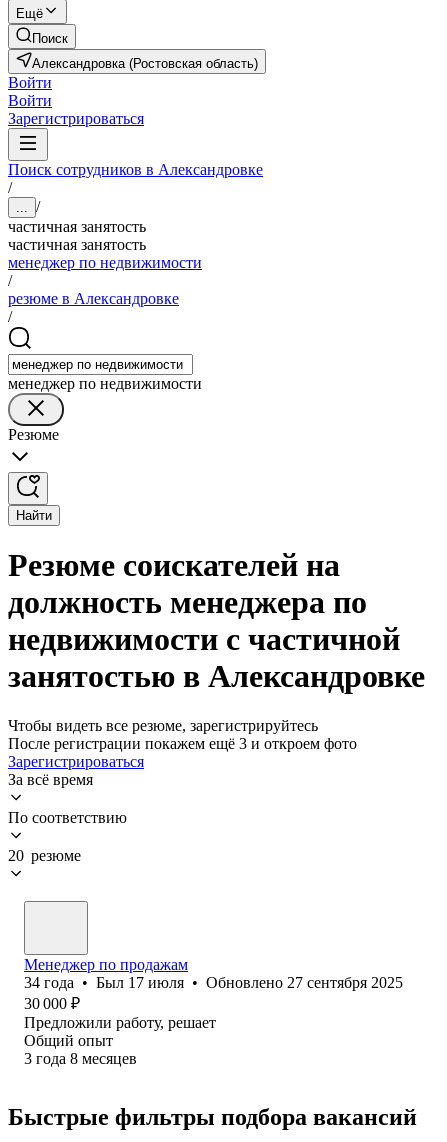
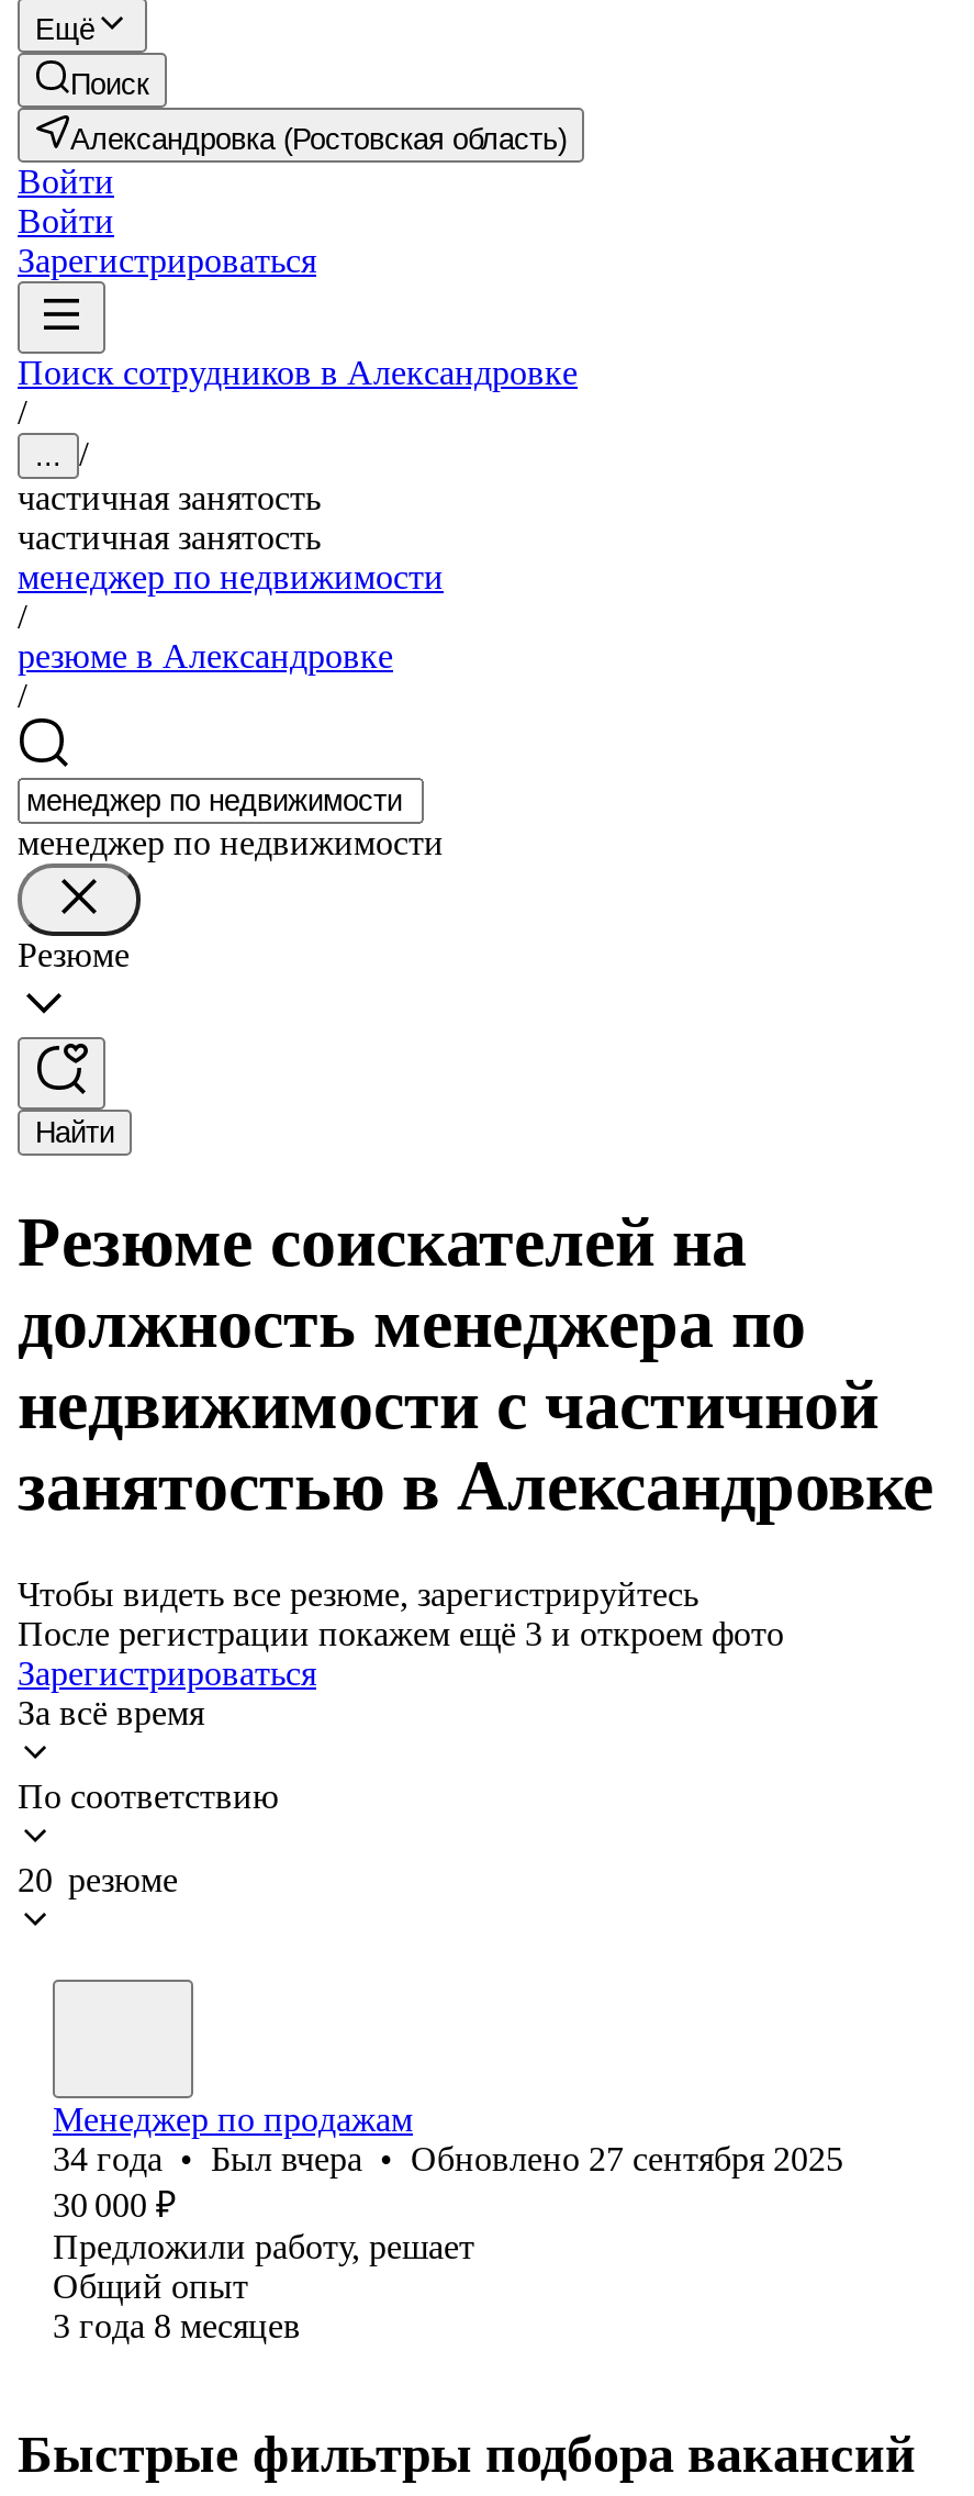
[24,974,403,991] 34 года • Был 17 июля • Обновлено 27 сентября 2025 -> [53,2140,843,2177] 34 года • Был вчера • Обновлено 27 сентября 2025

